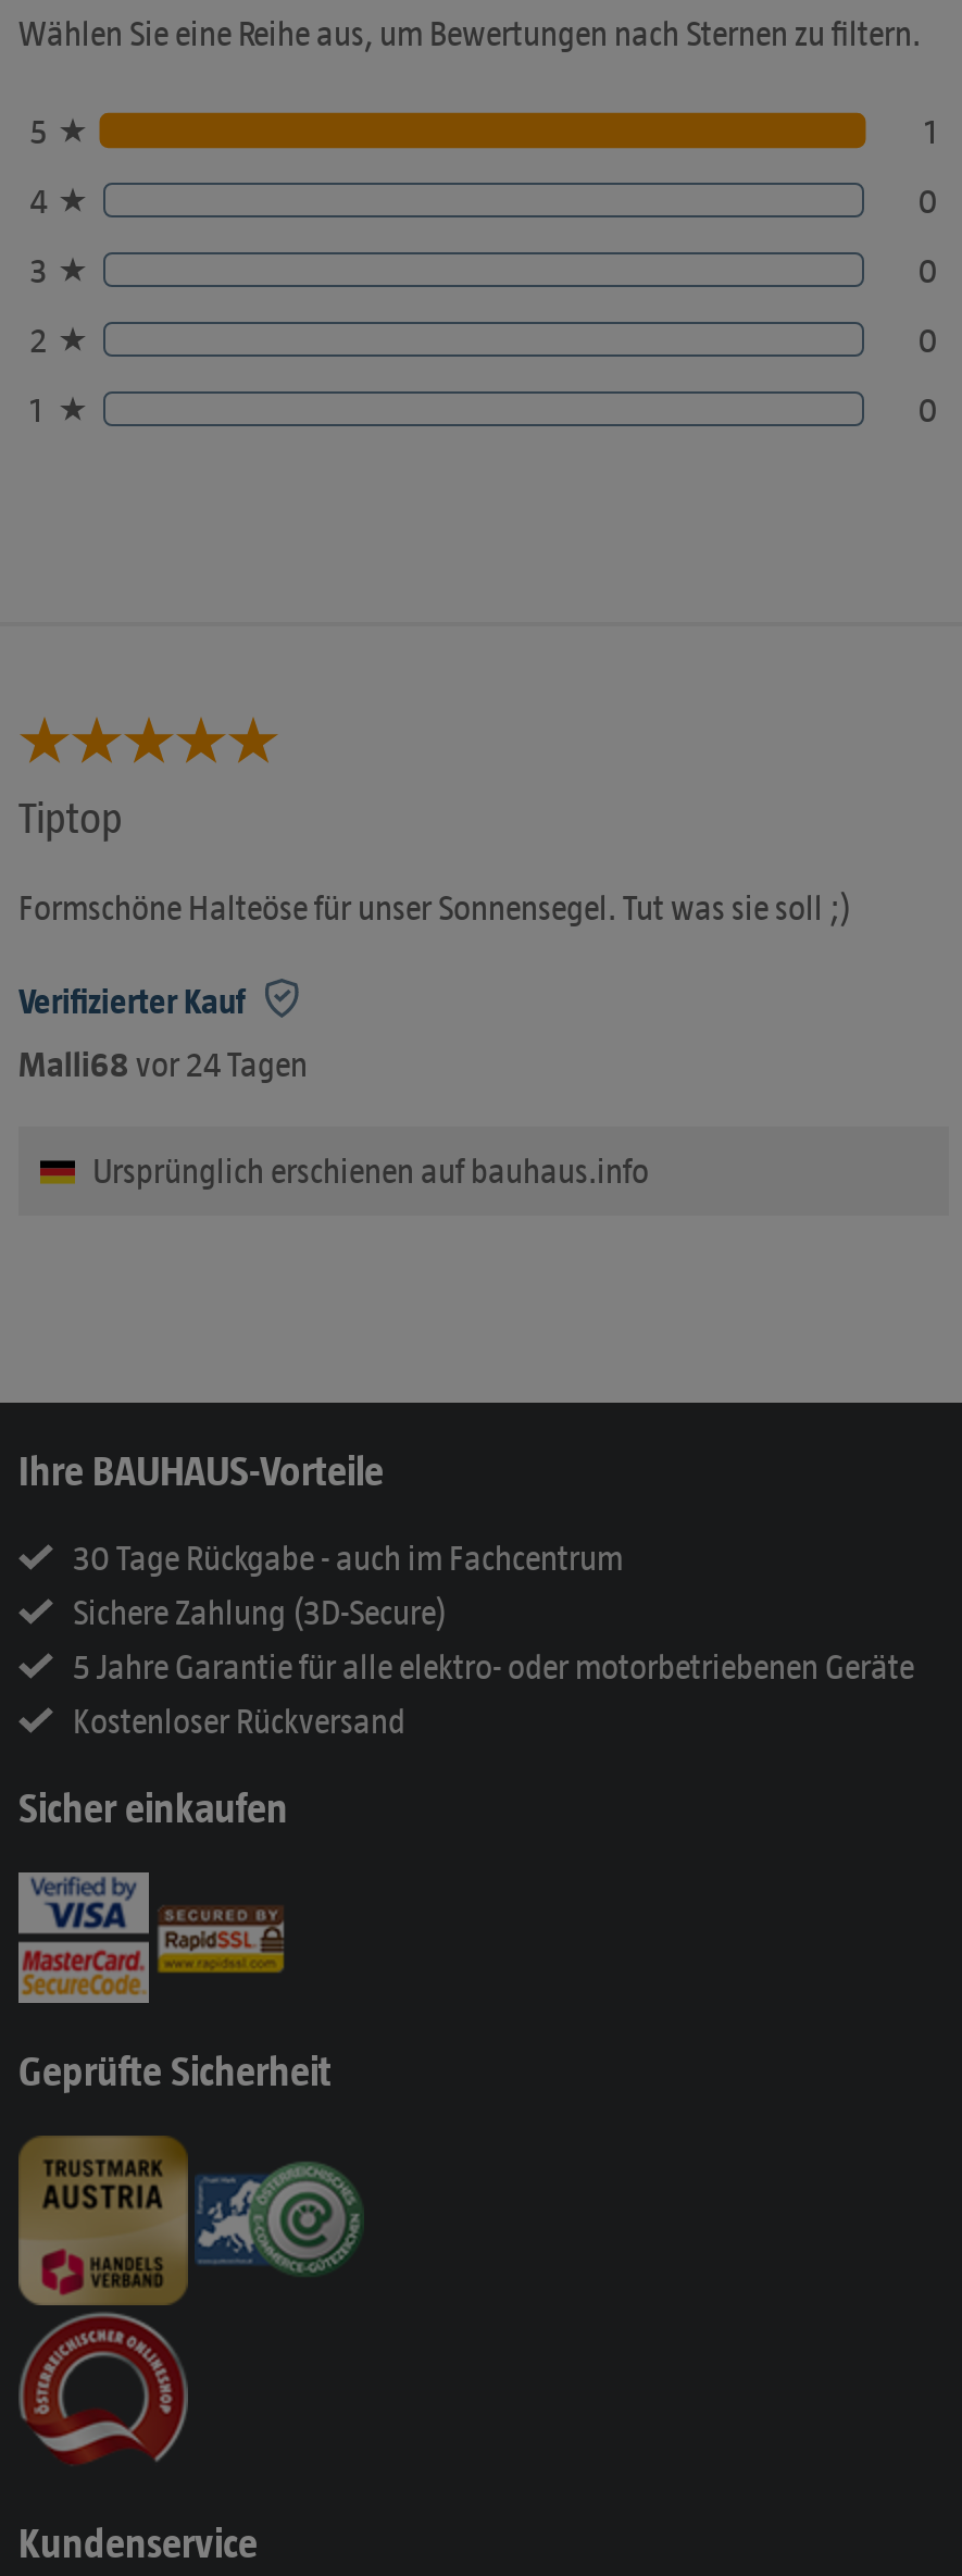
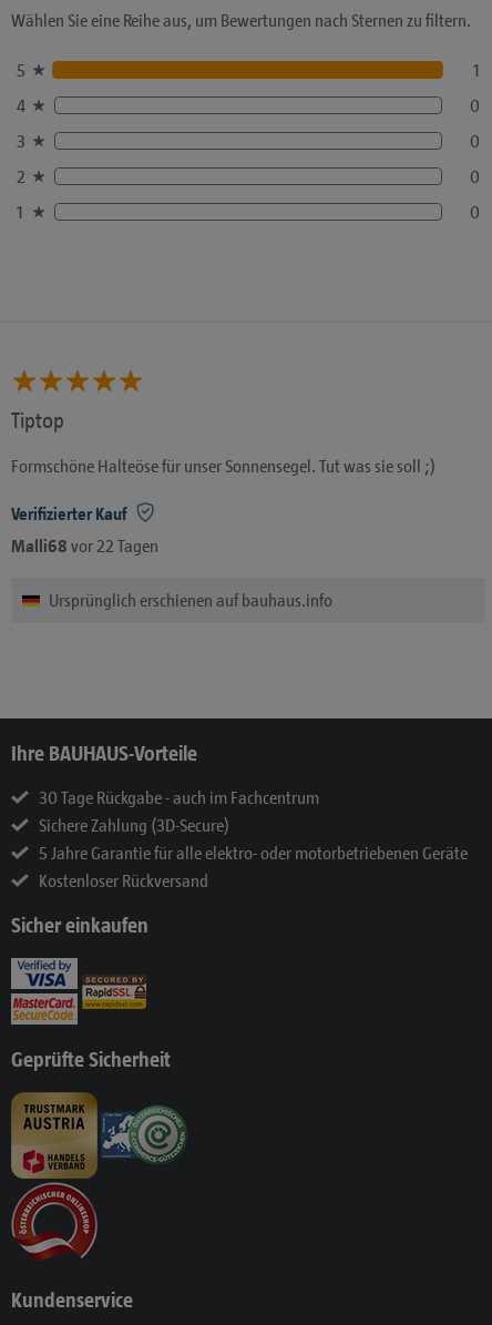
[18,1042,308,1084] Malli68 vor 24 Tagen -> [11,535,158,556] Malli68 vor 22 Tagen

